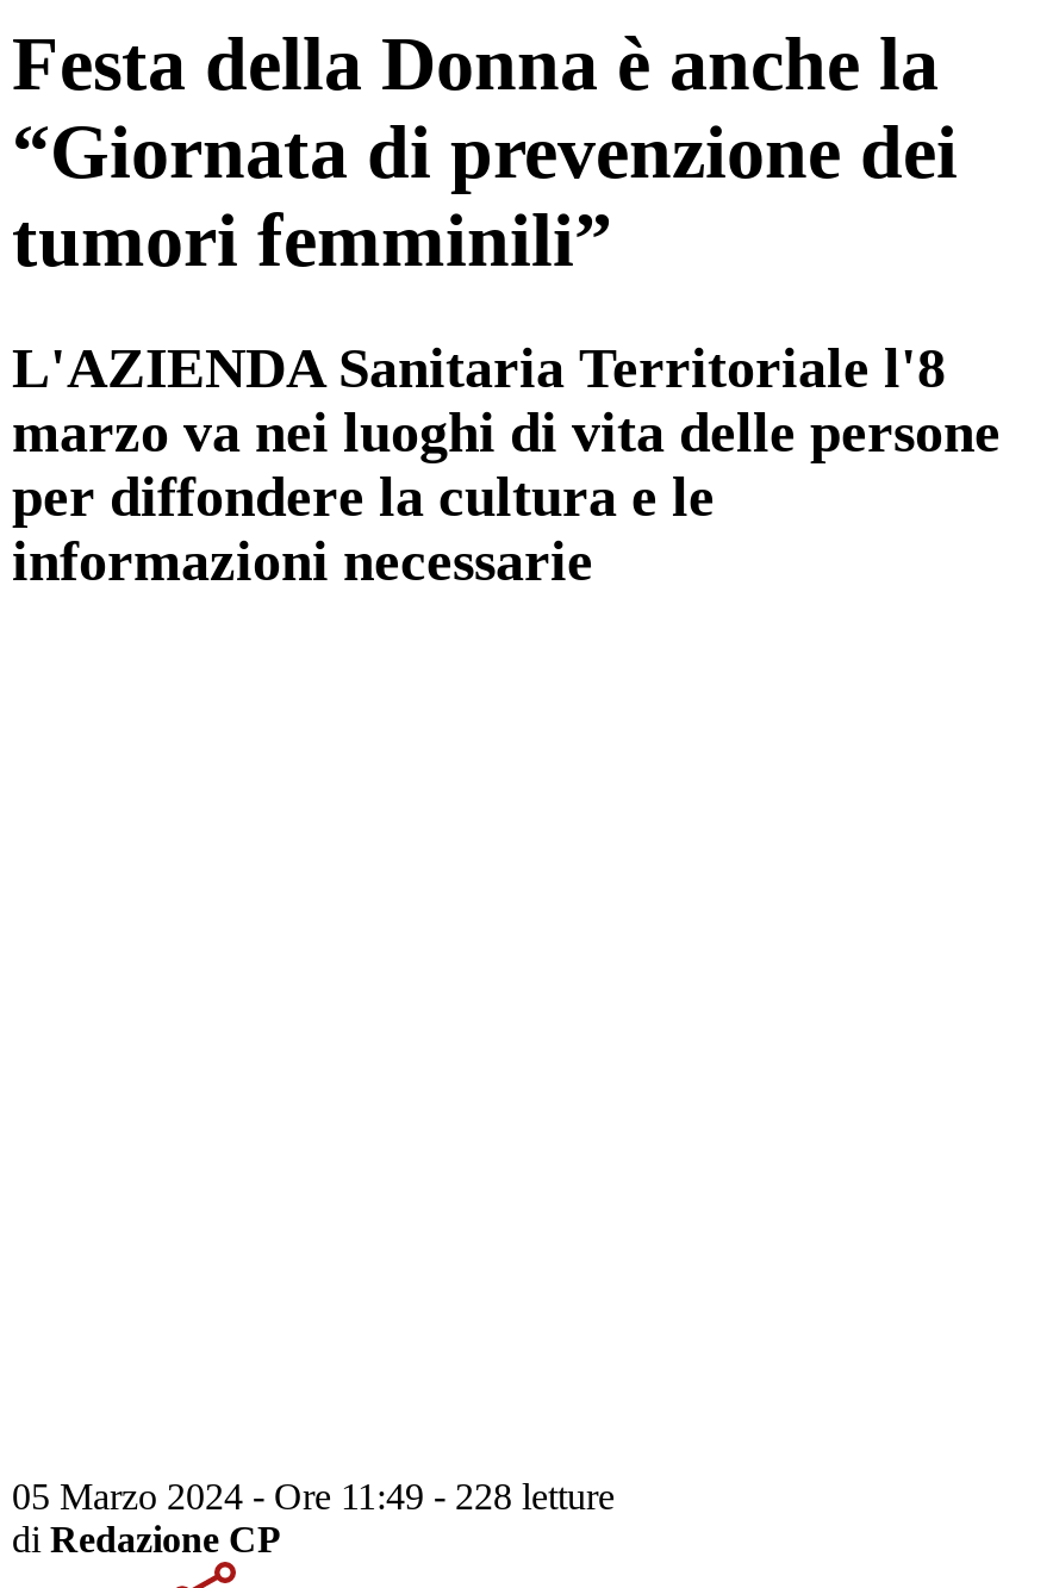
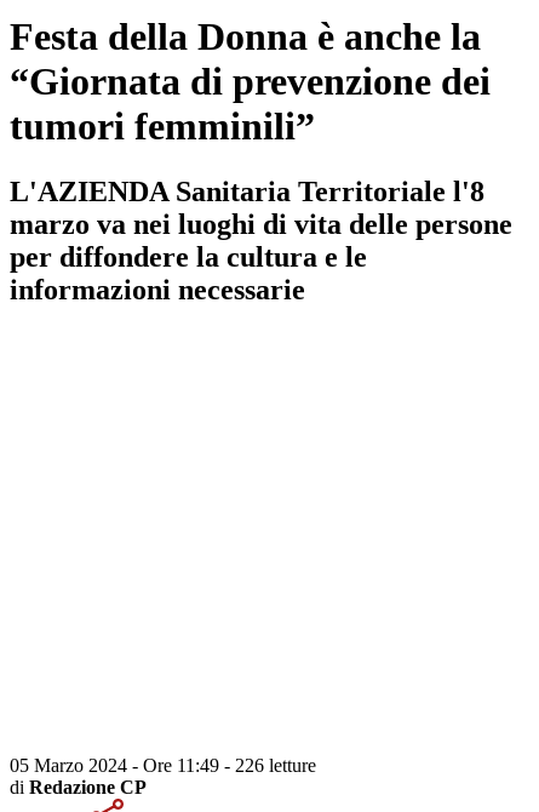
[12,1476,615,1516] 05 Marzo 2024 - Ore 11:49 - 228 letture -> [10,755,316,775] 05 Marzo 2024 - Ore 11:49 - 226 letture

